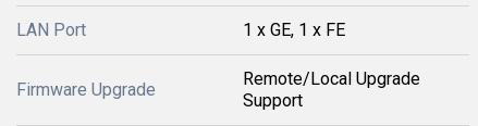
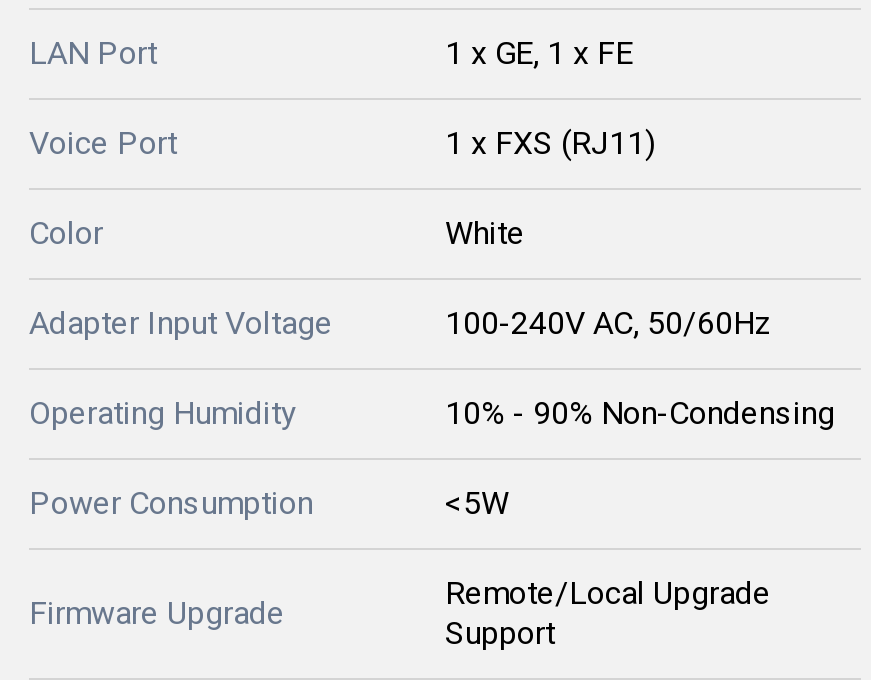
none -> [29,124,835,522] Voice Port | 1 x FXS (RJ11) | Color | White | Adapter Input Voltage | 100-240V AC, 50/60Hz | Operating Humidity | 10% - 90% Non-Condensing | Power Consumption | <5W

